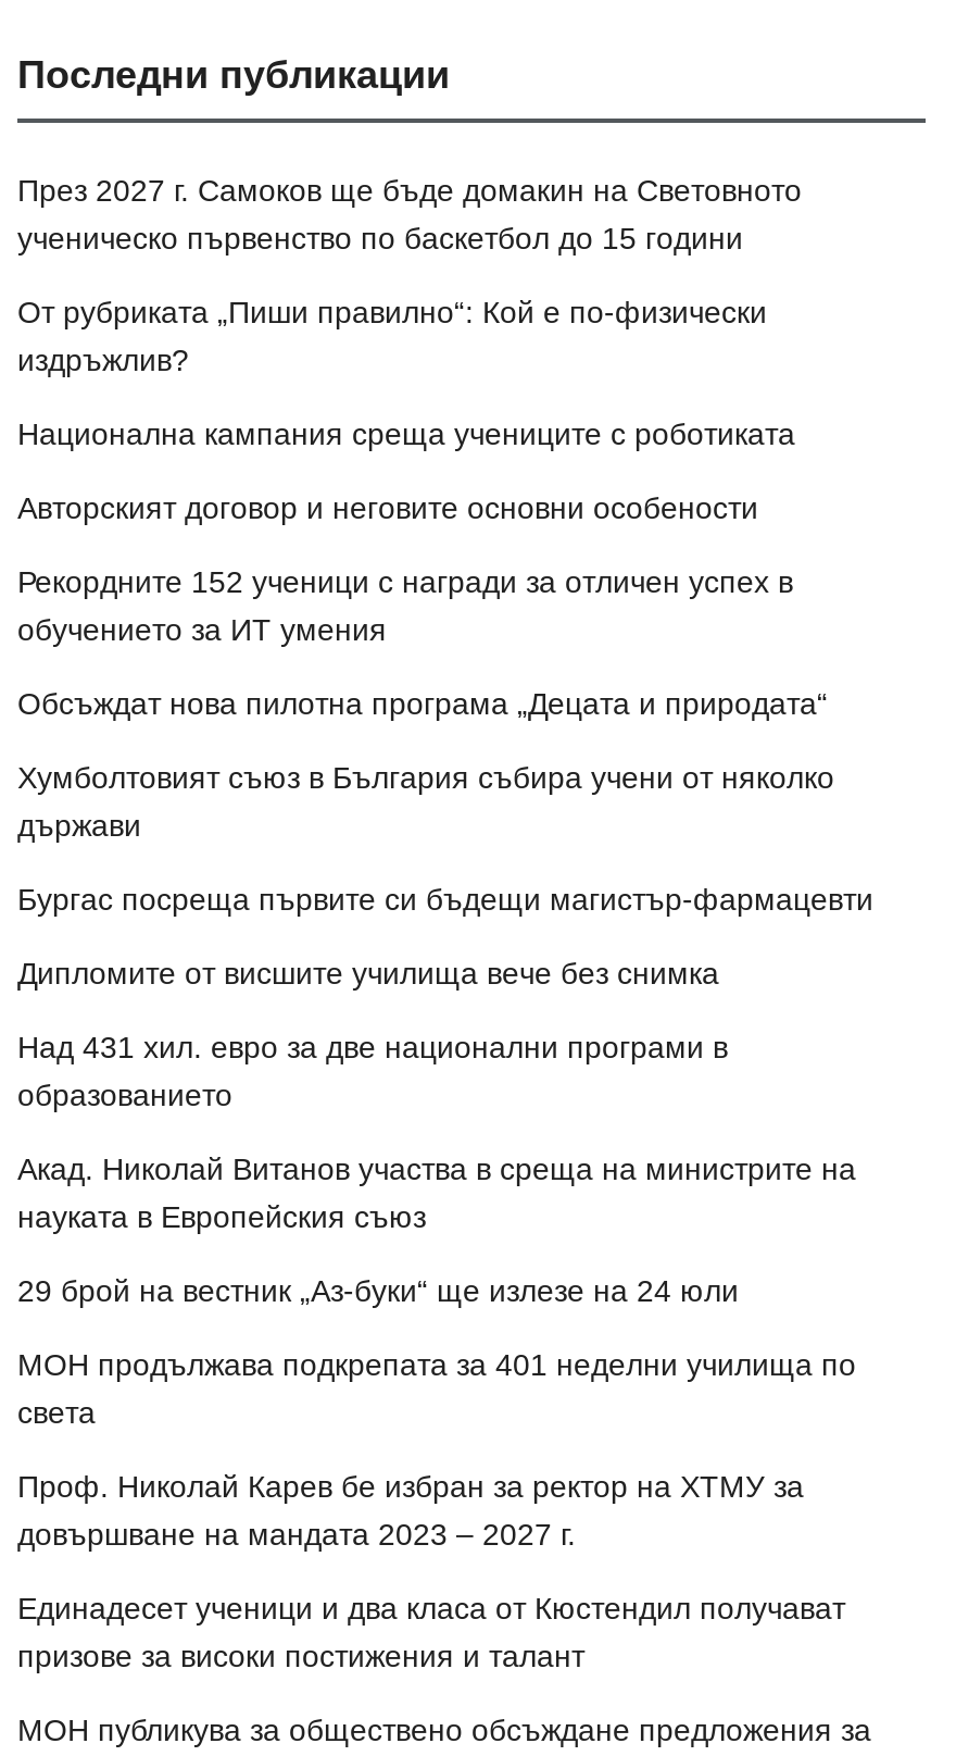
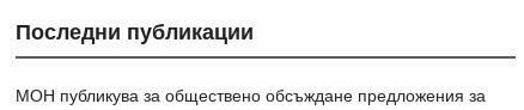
[17,173,873,1673] През 2027 г. Самоков ще бъде домакин на Световното | ученическо първенство по баскетбол до 15 години | От рубриката „Пиши правилно“: Кой е по-физически | издръжлив? | Национална кампания среща учениците с роботиката | Авторският договор и неговите основни особености | Рекордните 152 ученици с награди за отличен успех в | обучението за ИТ умения | Обсъждат нова пилотна програма „Децата и природата“ | Хумболтовият съюз в България събира учени от няколко | държави | Бургас посреща първите си бъдещи магистър-фармацевти | Дипломите от висшите училища вече без снимка | Над 431 хил. евро за две национални програми в | образованието | Акад. Николай Витанов участва в среща на министрите на | науката в Европейския съюз | 29 брой на вестник „Аз-буки“ ще излезе на 24 юли | МОН продължава подкрепата за 401 неделни училища по | света | Проф. Николай Карев бе избран за ректор на ХТМУ за | довършване на мандата 2023 – 2027 г. | Единадесет ученици и два класа от Кюстендил получават | призове за високи постижения и талант -> none

